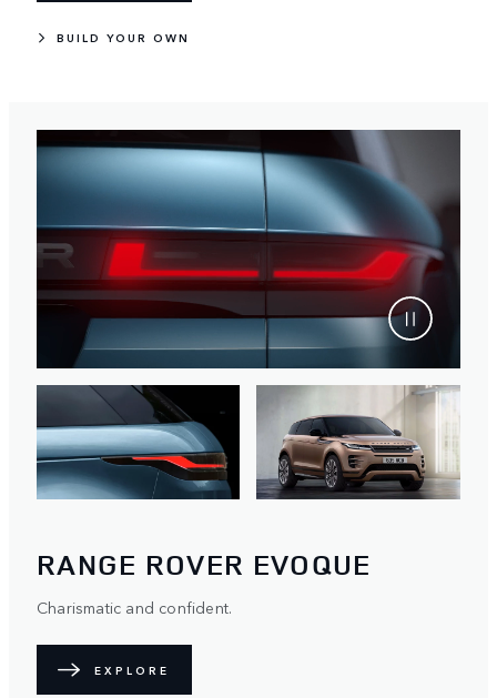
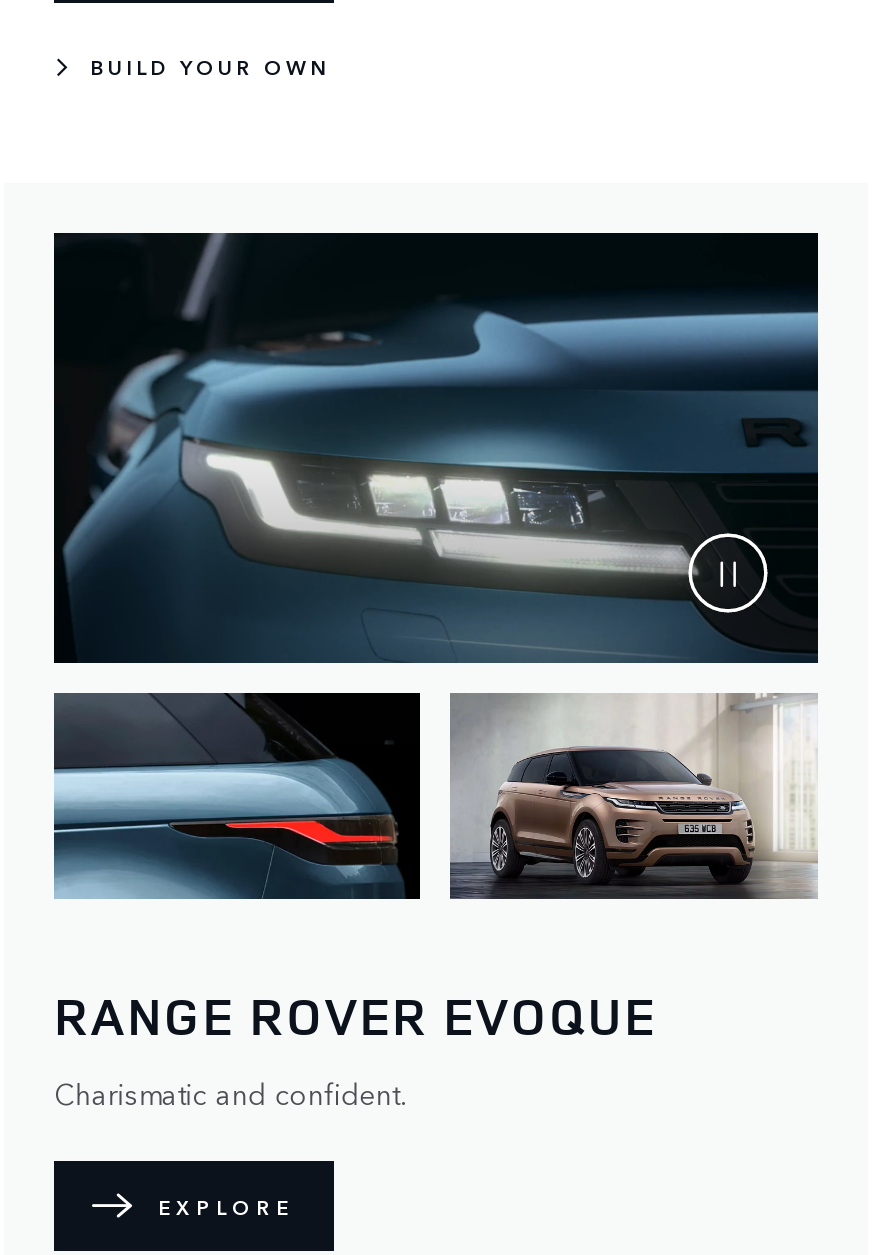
[37,129,461,367] [image] -> [54,231,820,661] [image]

